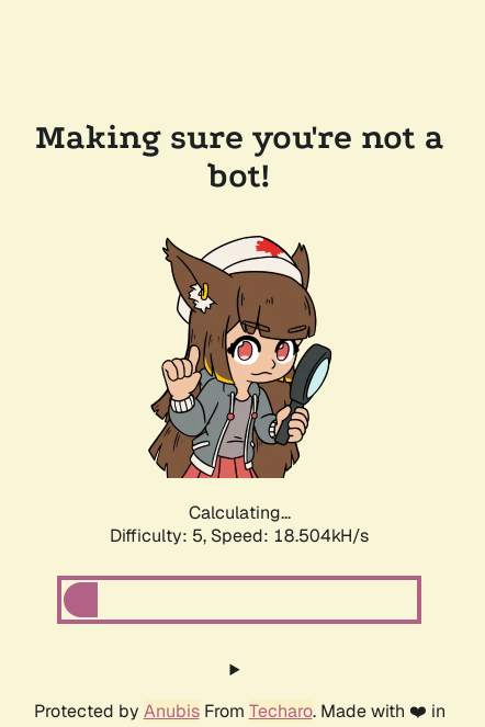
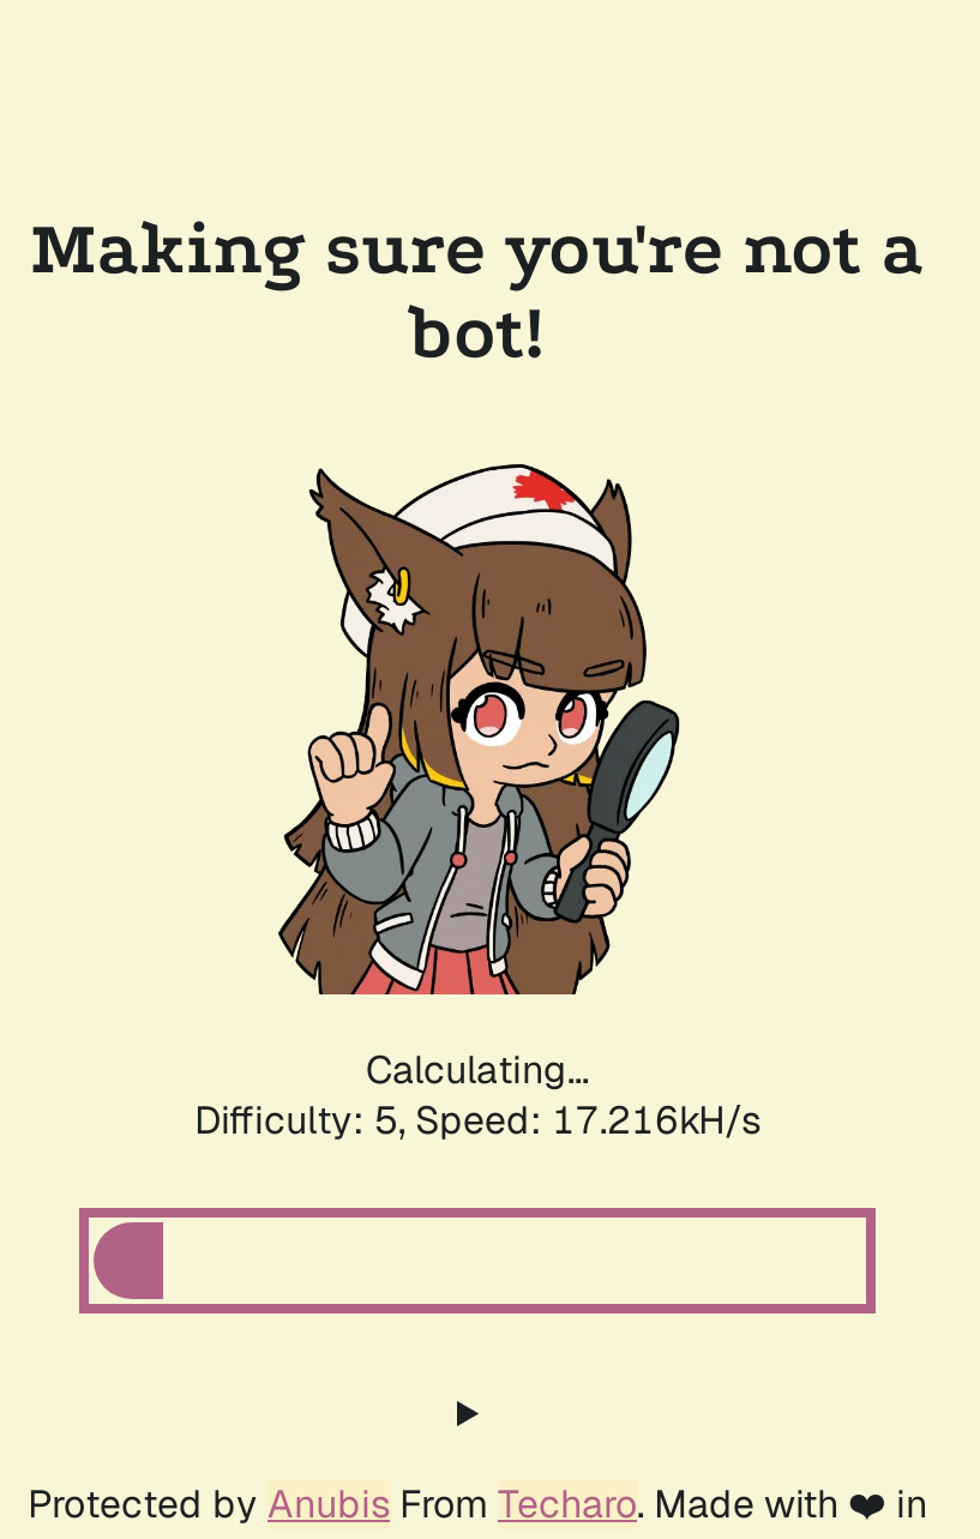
[110,524,369,547] Difficulty: 5, Speed: 18.504kH/s -> [194,1095,760,1146] Difficulty: 5, Speed: 17.216kH/s

